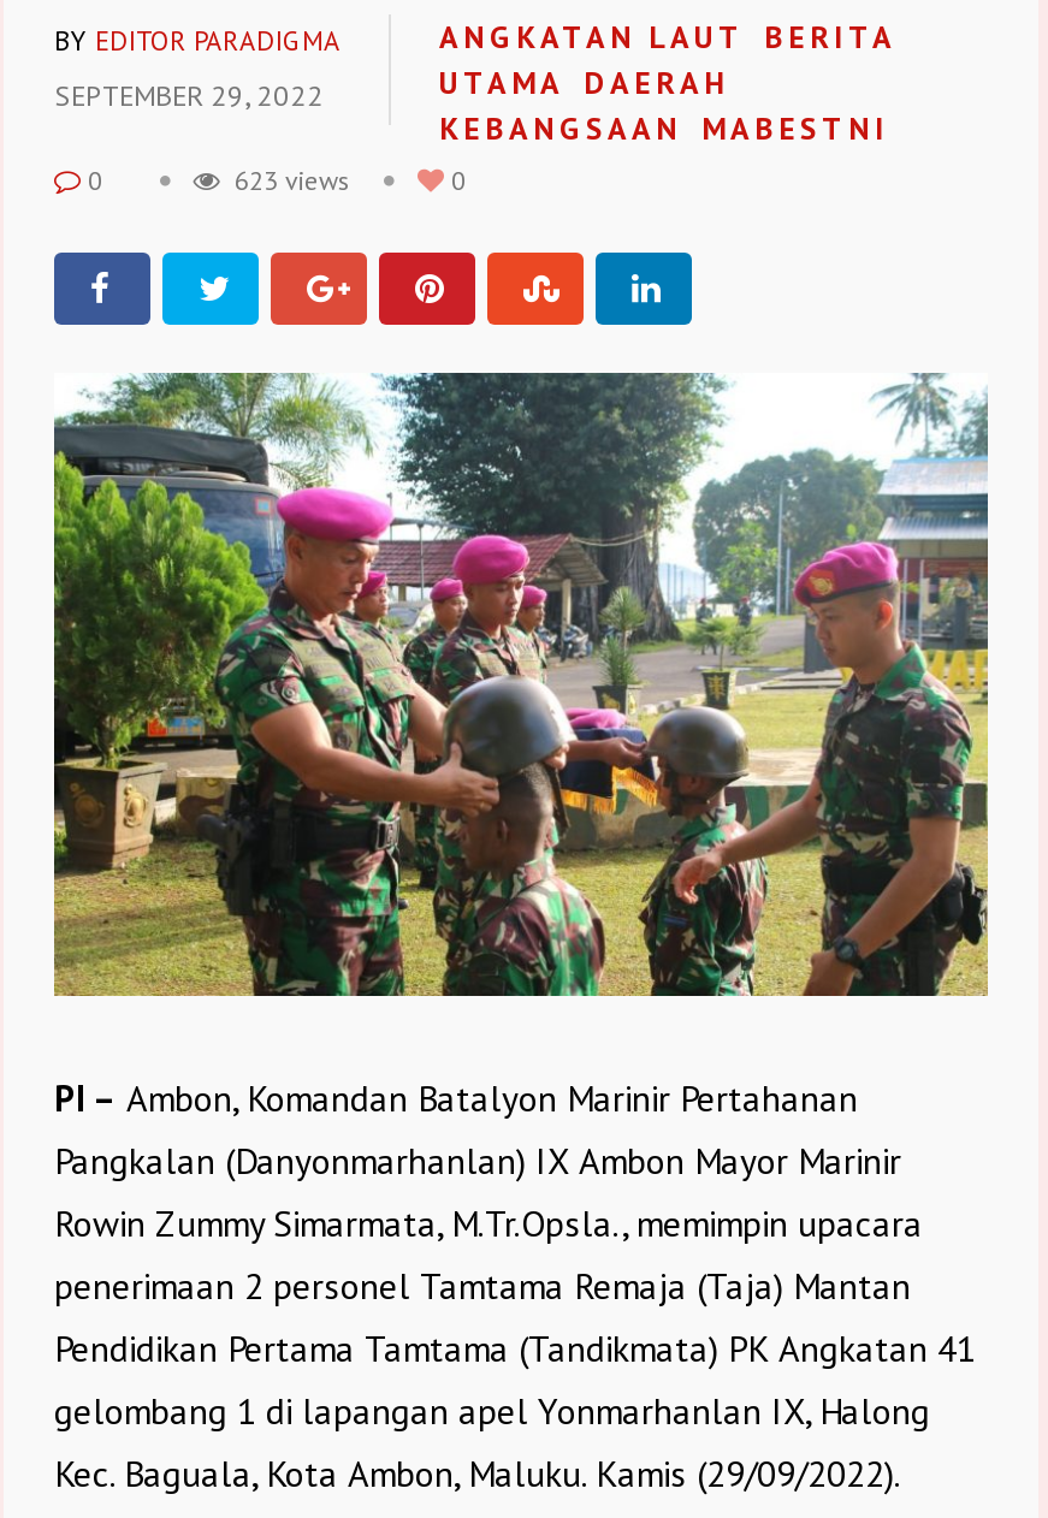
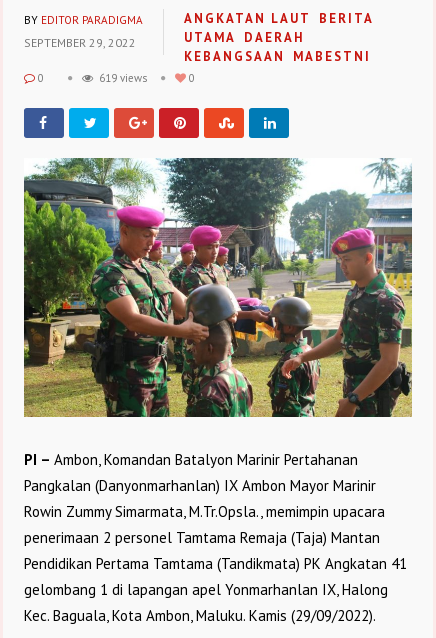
[220,165,350,198] 623 views -> [93,71,147,85] 619 views

